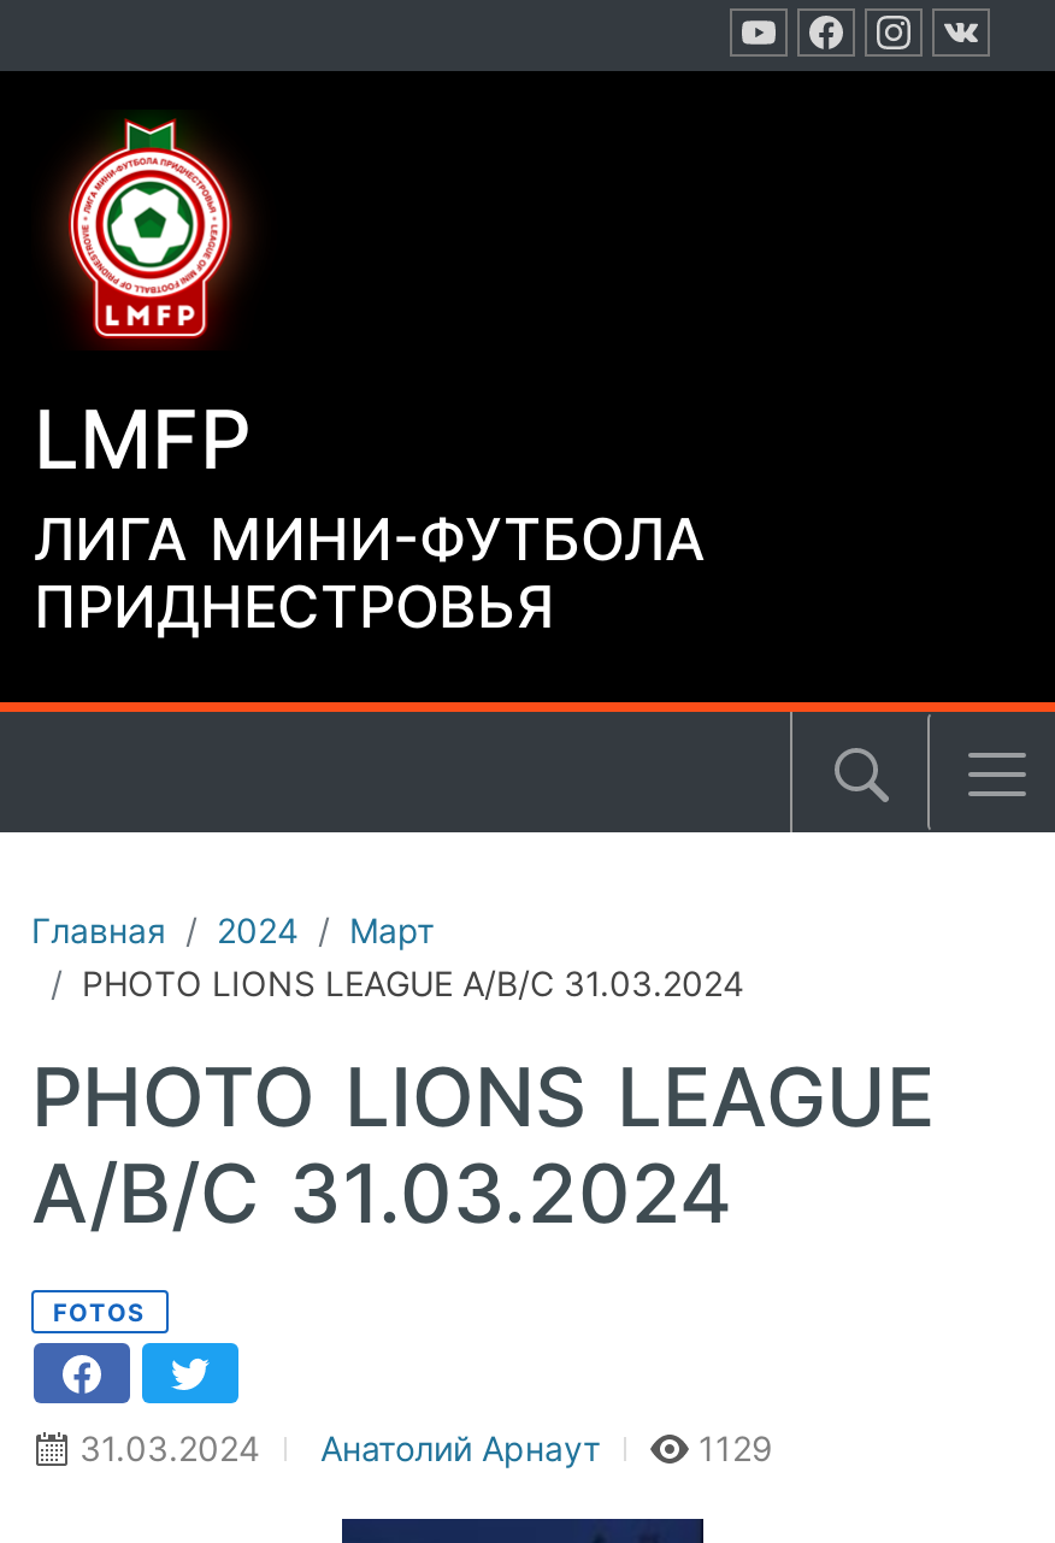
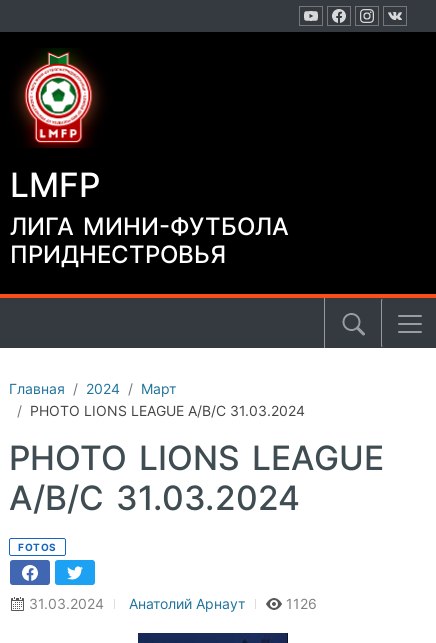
[699,1426,773,1467] 1129 -> [286,595,317,612] 1126

